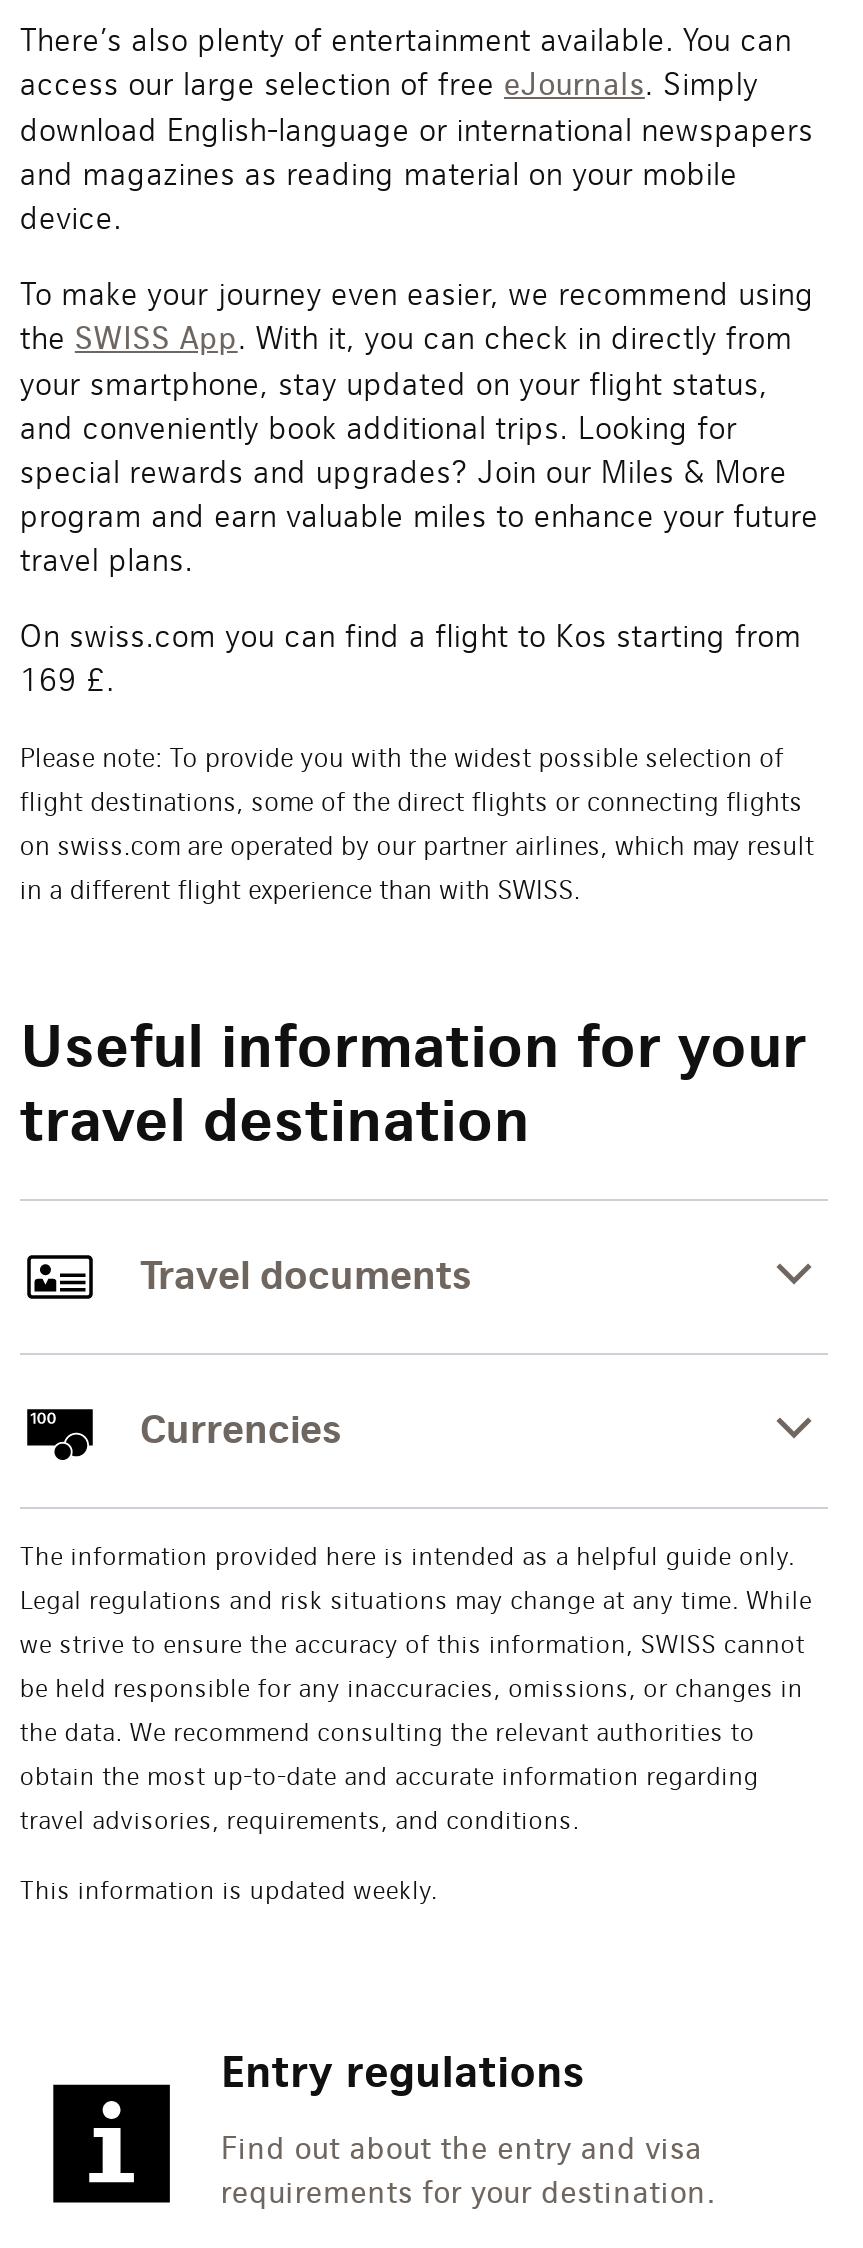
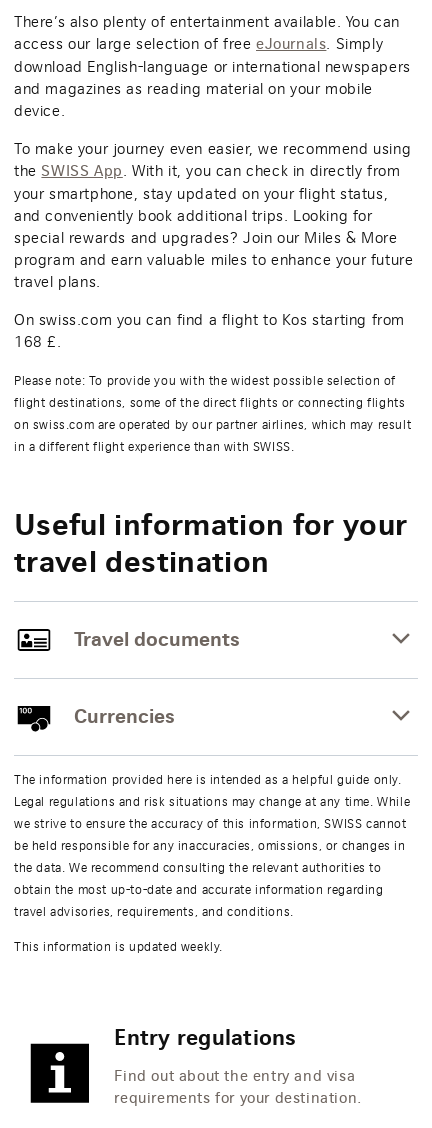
[20,660,115,698] 169 £. -> [14,332,62,351] 168 £.

